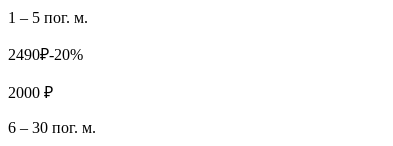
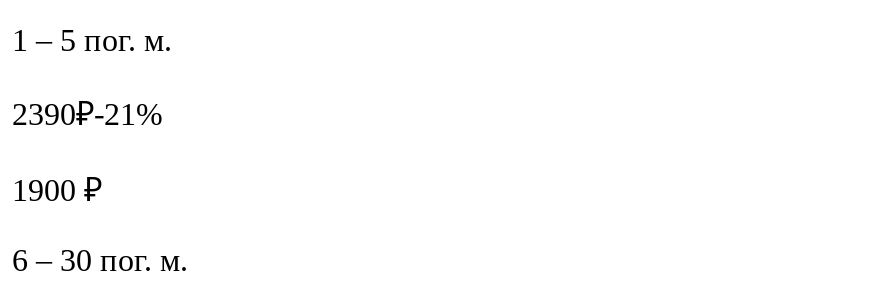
[8,46,83,63] 2490₽-20% -> [12,97,162,131] 2390₽-21%
[8,84,53,101] 2000 ₽ -> [12,173,102,207] 1900 ₽

